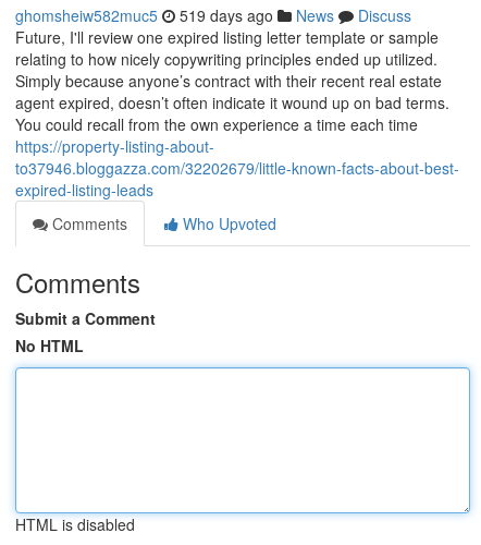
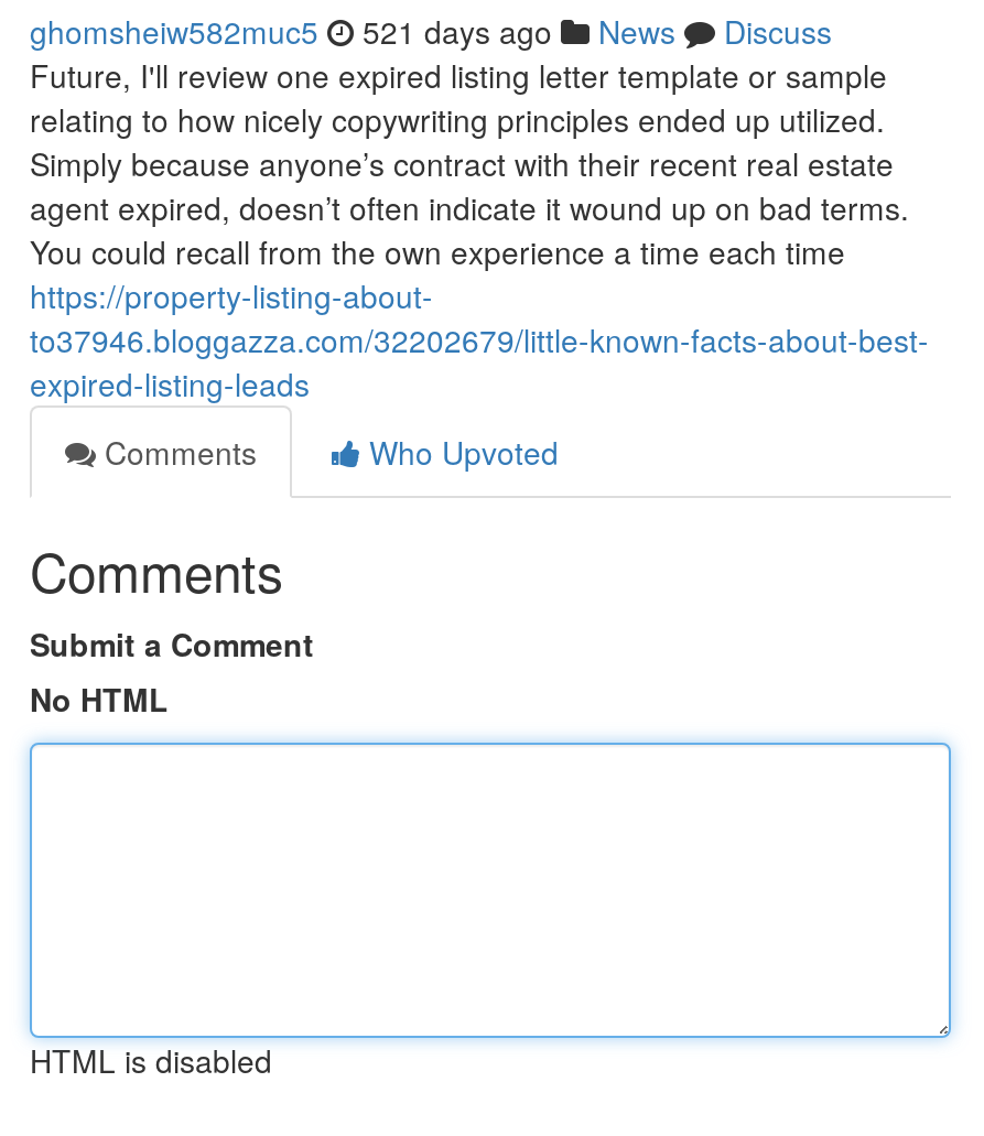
[15,4,411,26] ghomsheiw582muc5 519 days ago News Discuss -> [30,9,832,53] ghomsheiw582muc5 521 days ago News Discuss

